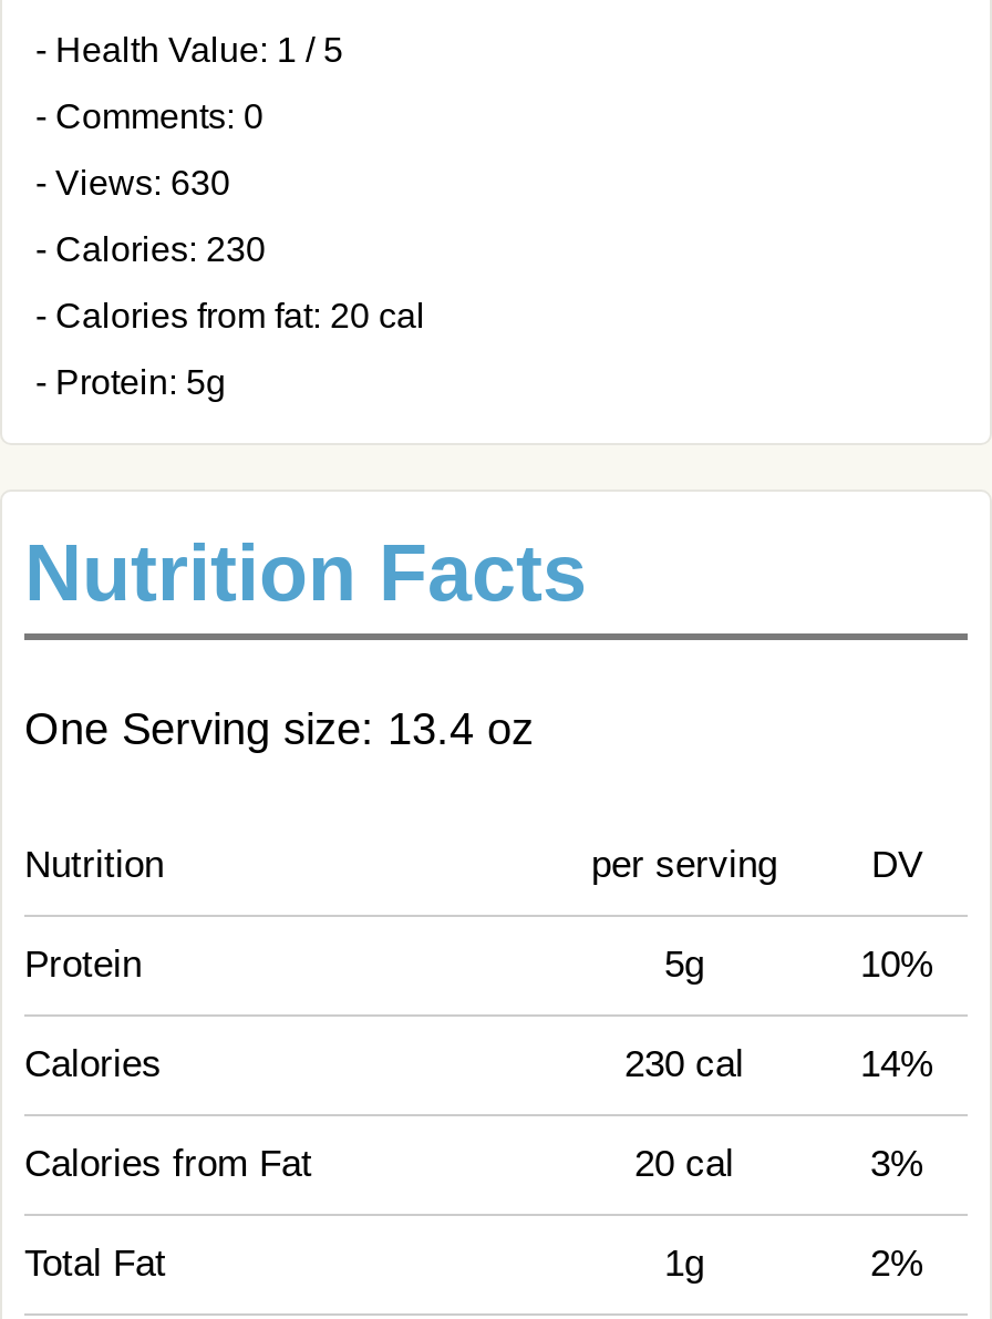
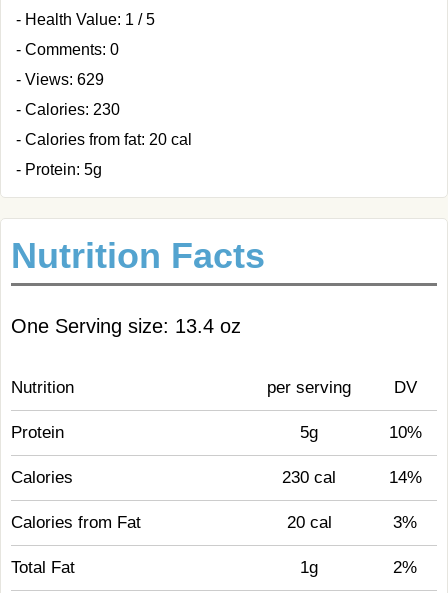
[35,164,230,202] - Views: 630 -> [16,71,104,88] - Views: 629

